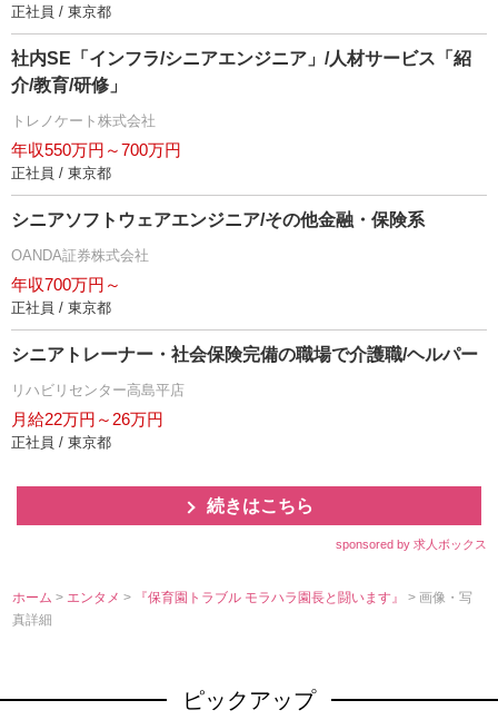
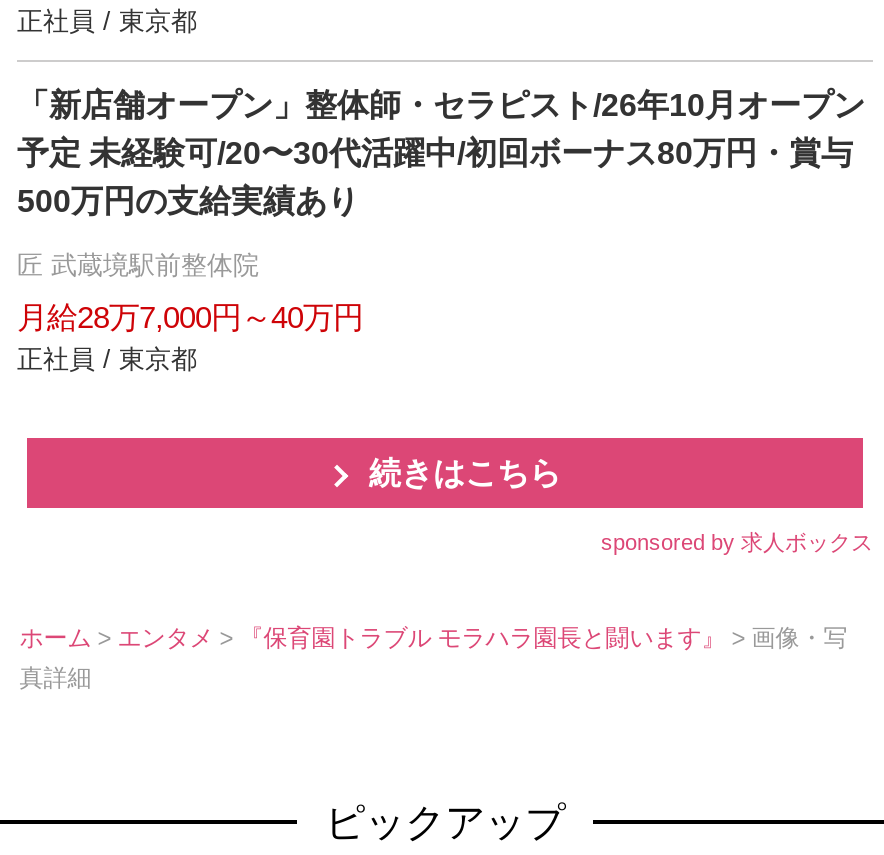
[11,49,478,429] 社内SE「インフラ/シニアエンジニア」/人材サービス「紹 | 介/教育/研修」 | トレノケート株式会社 | 年収550万円～700万円 | 正社員 / 東京都 | シニアソフトウェアエンジニア/その他金融・保険系 | OANDA証券株式会社 | 年収700万円～ | 正社員 / 東京都 | シニアトレーナー・社会保険完備の職場で介護職/ヘルパー | リハビリセンター高島平店 | 月給22万円～26万円 -> [17,89,865,335] 「新店舗オープン」整体師・セラピスト/26年10月オープン | 予定 未経験可/20〜30代活躍中/初回ボーナス80万円・賞与 | 500万円の支給実績あり | 匠 武蔵境駅前整体院 | 月給28万7,000円～40万円

